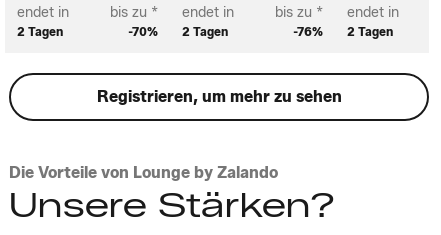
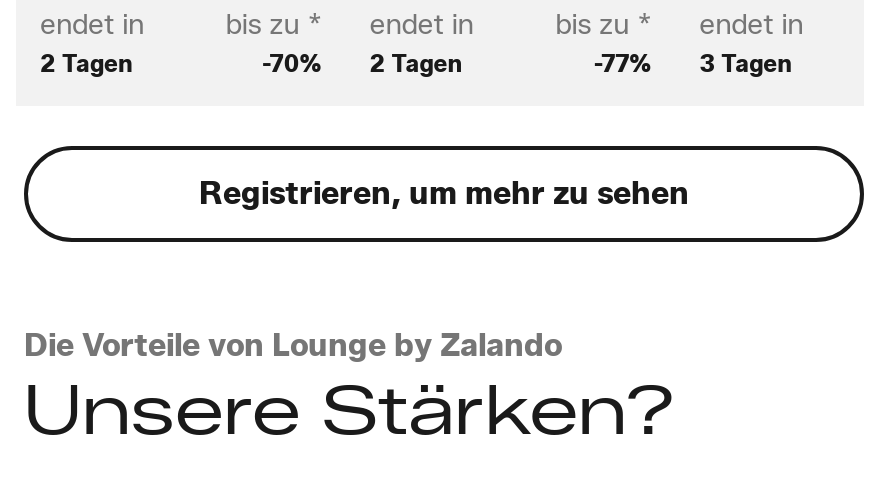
[293,23,323,38] -76% -> [593,47,651,77] -77%
[347,23,393,38] 2 Tagen -> [699,47,791,77] 3 Tagen

